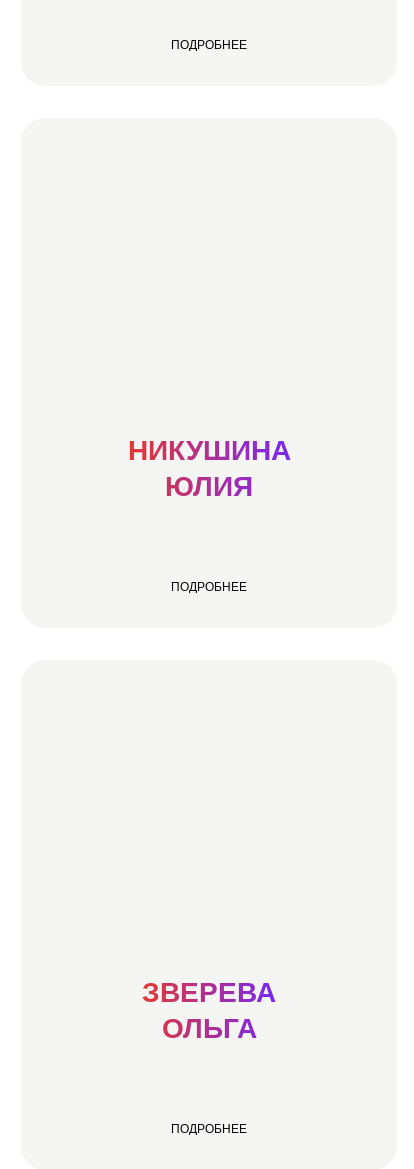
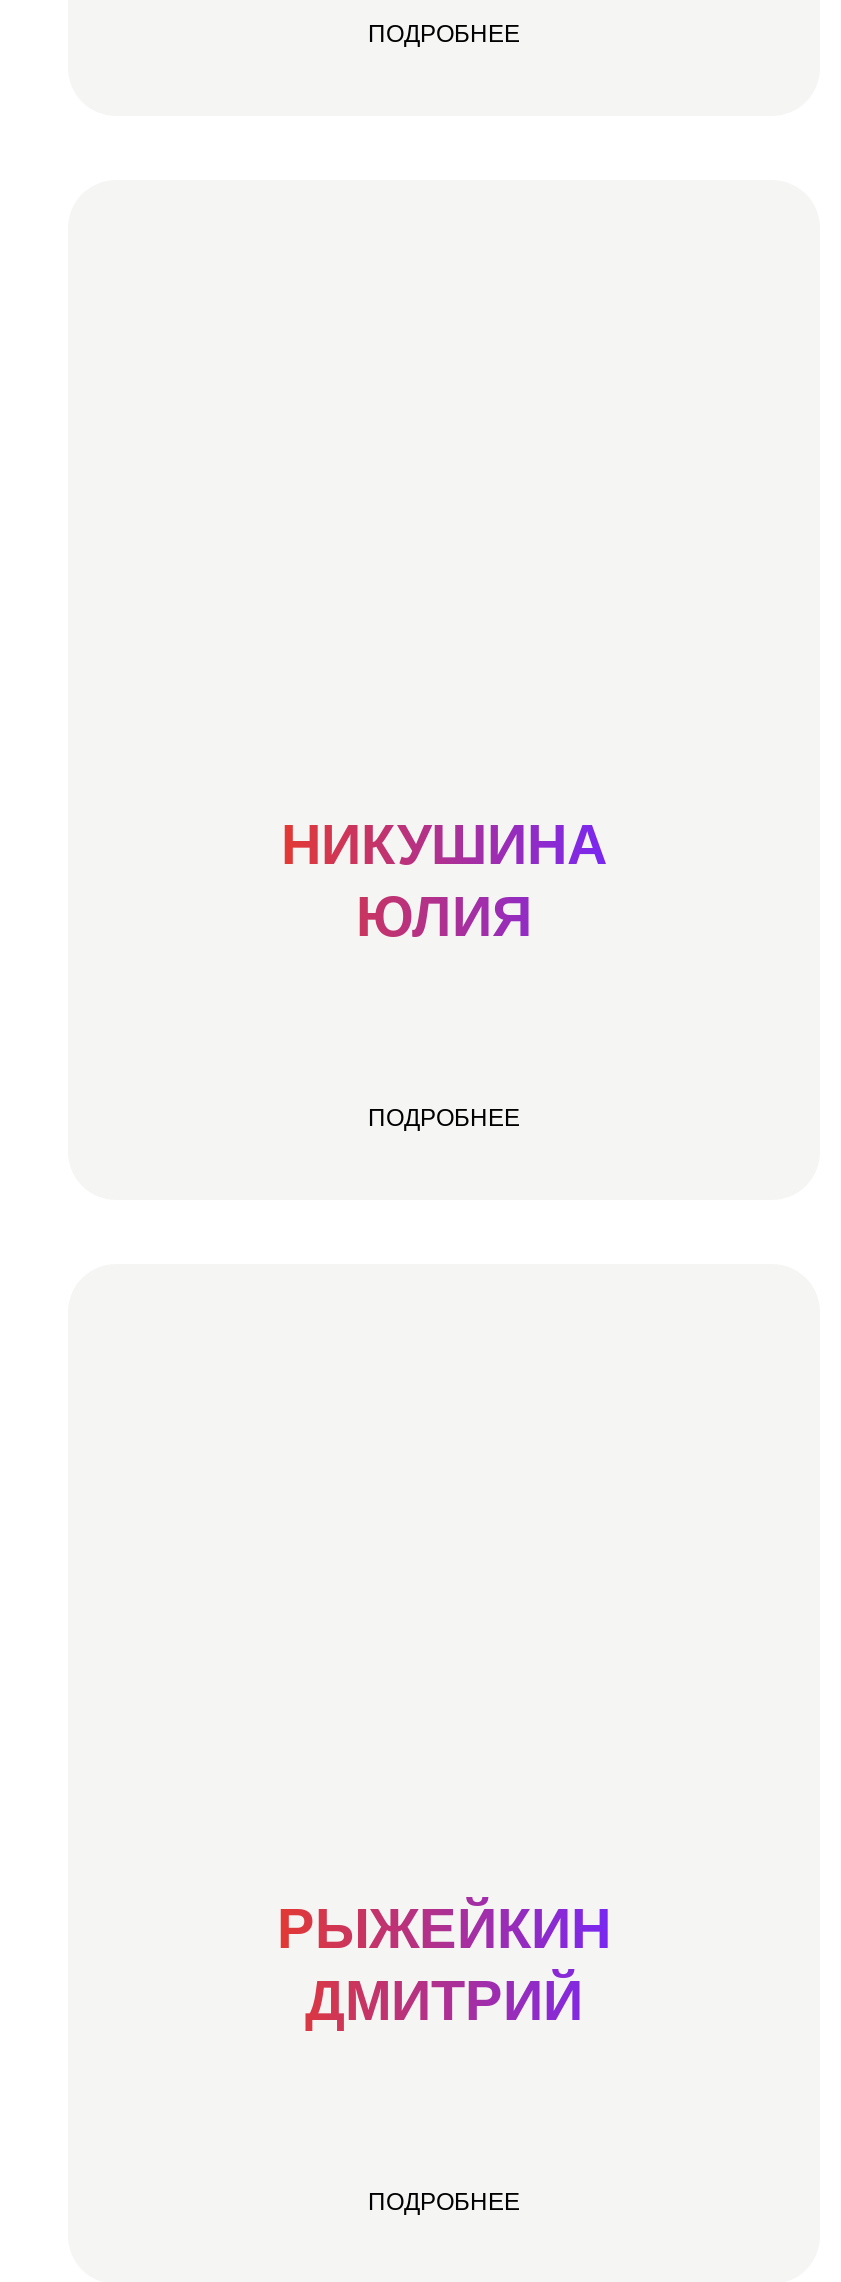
[142,977,276,1044] ЗВЕРЕВА | ОЛЬГА -> [277,1898,611,2032] РЫЖЕЙКИН | ДМИТРИЙ

